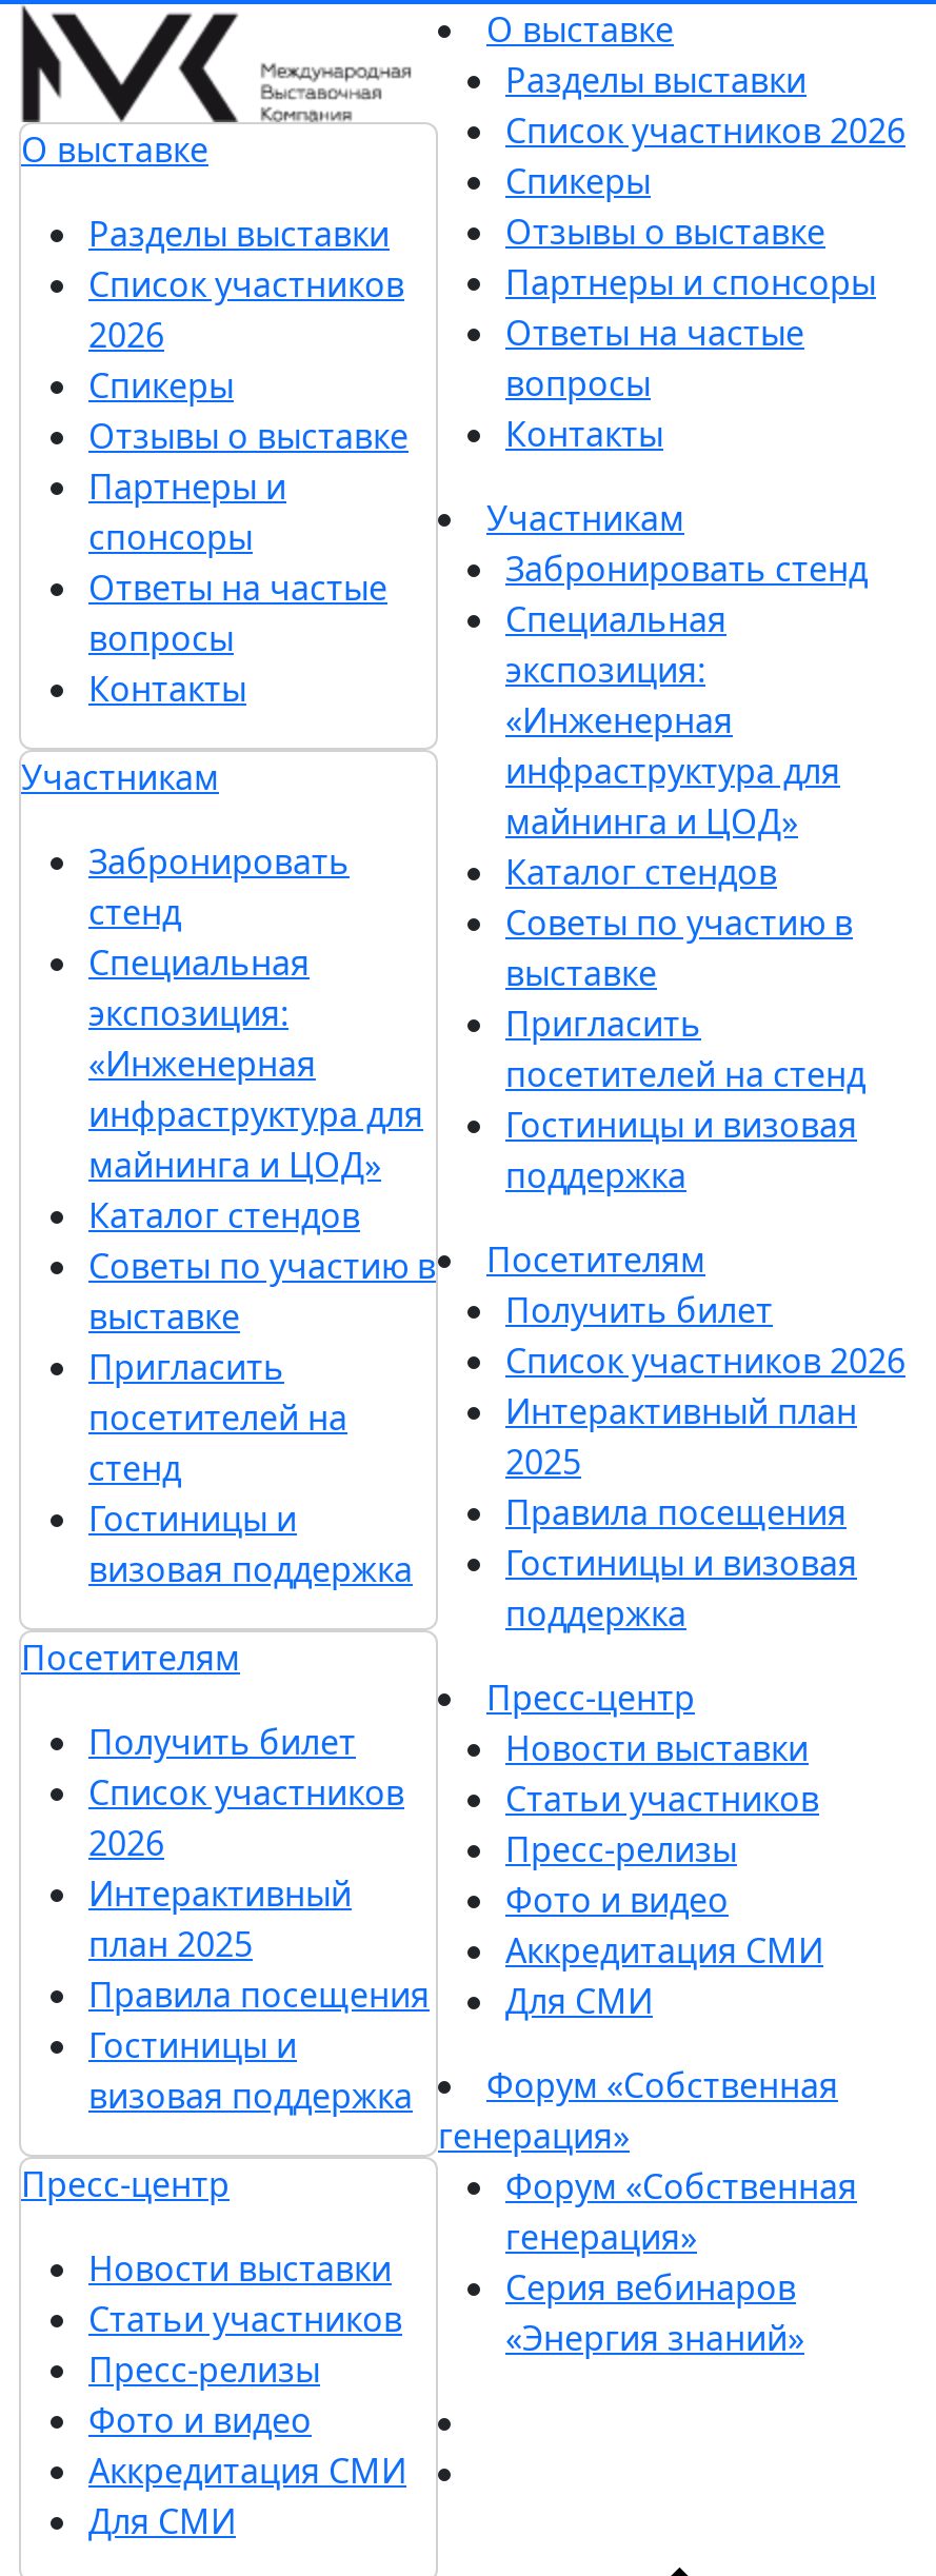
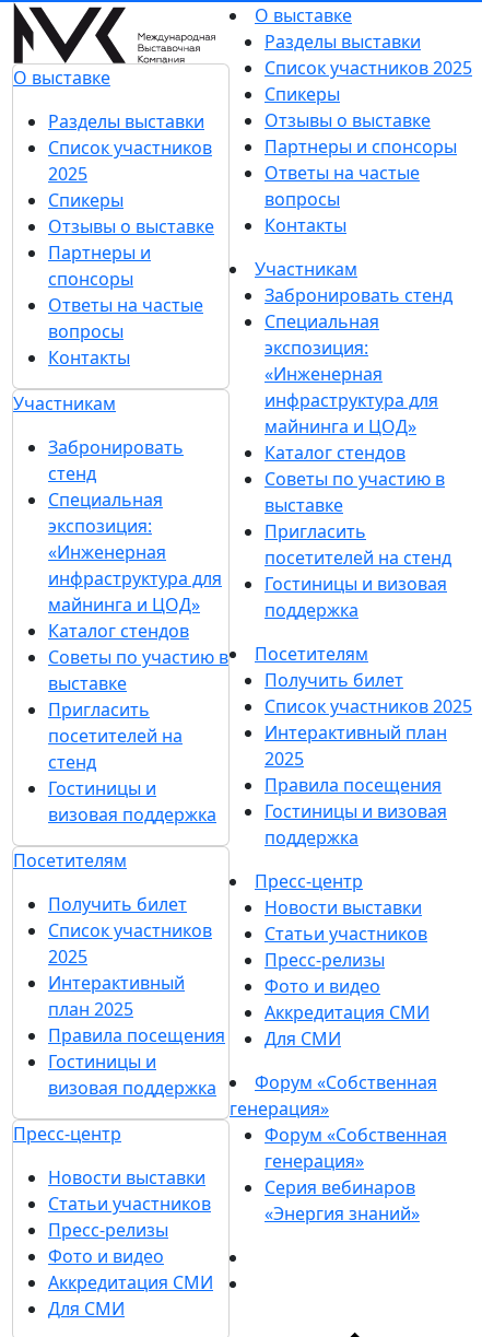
[505,107,905,154] Список участников 2026 -> [264,56,472,80] Список участников 2025
[88,312,164,358] 2026 -> [48,162,87,186] 2025
[505,1337,905,1384] Список участников 2026 -> [264,694,472,718] Список участников 2025
[88,1820,164,1866] 2026 -> [48,945,87,969] 2025

